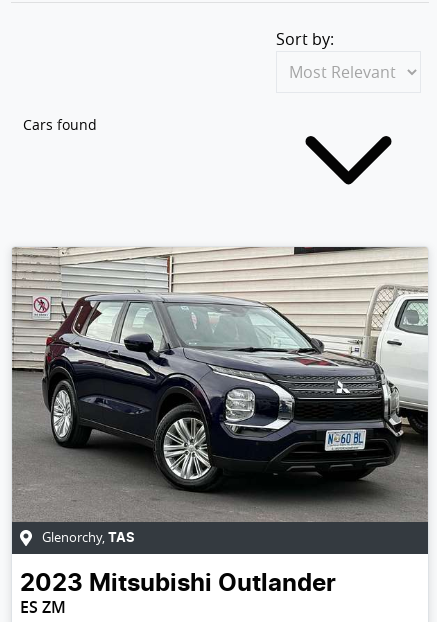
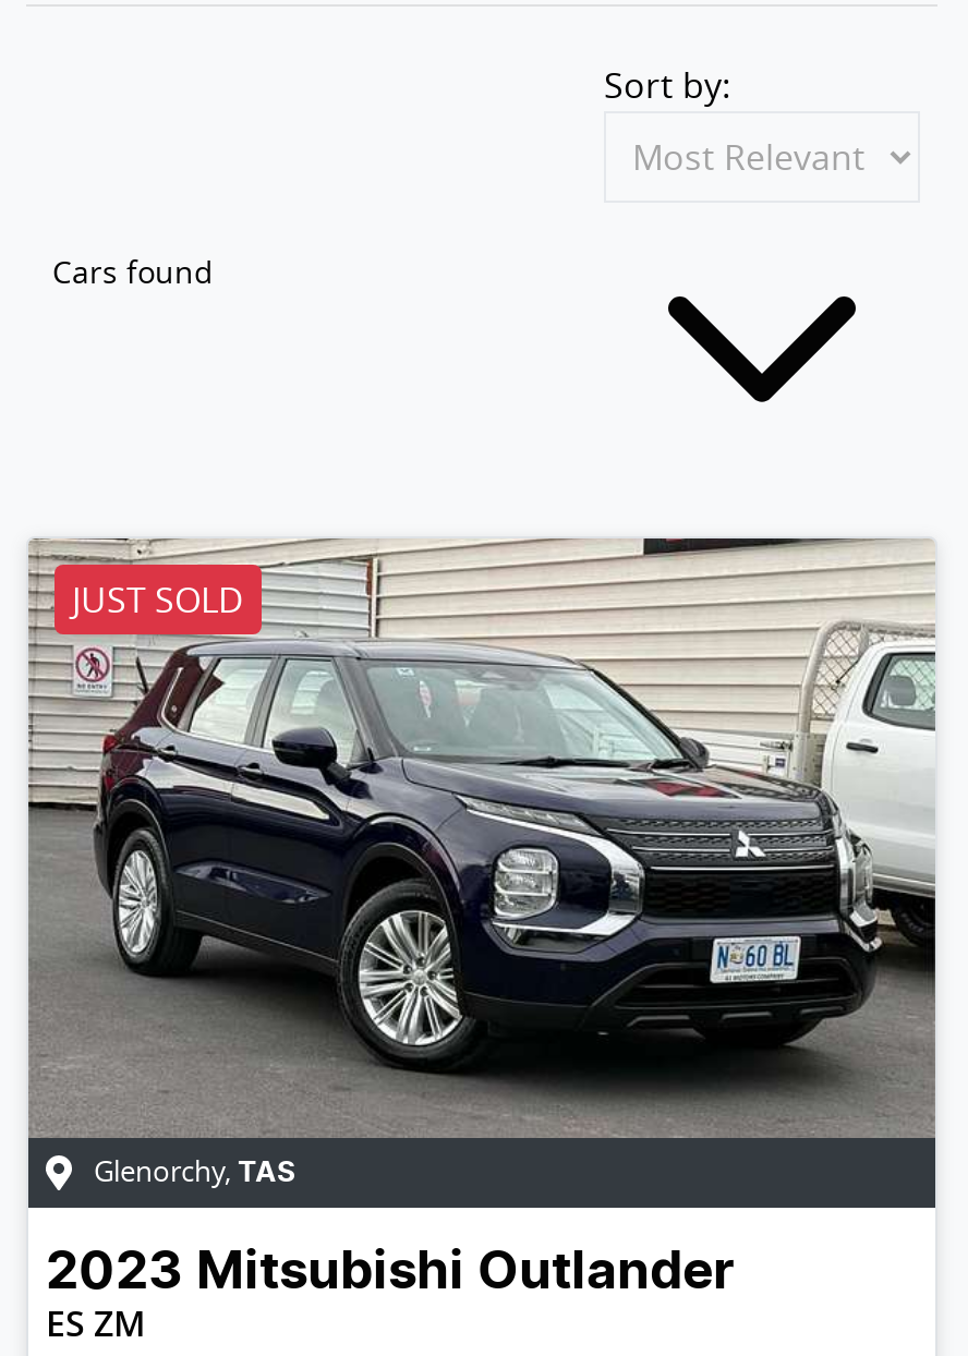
none -> [72,576,244,623] JUST SOLD

